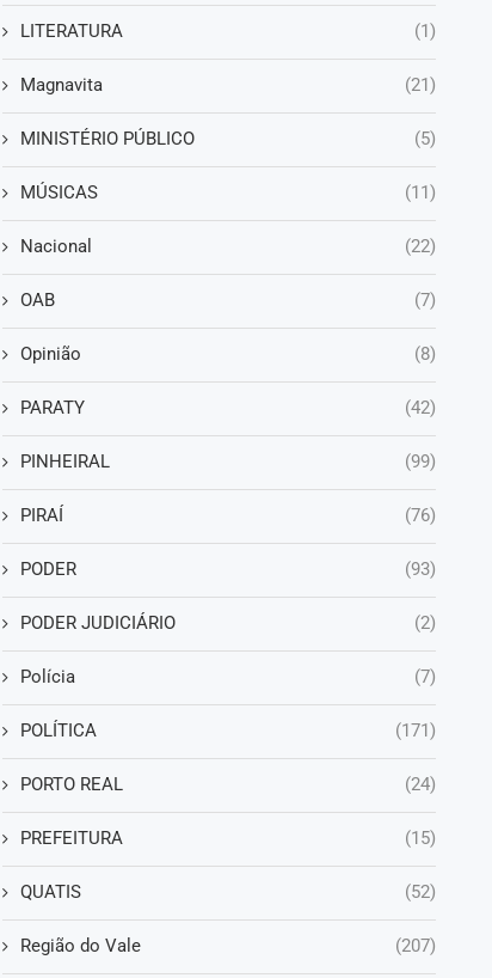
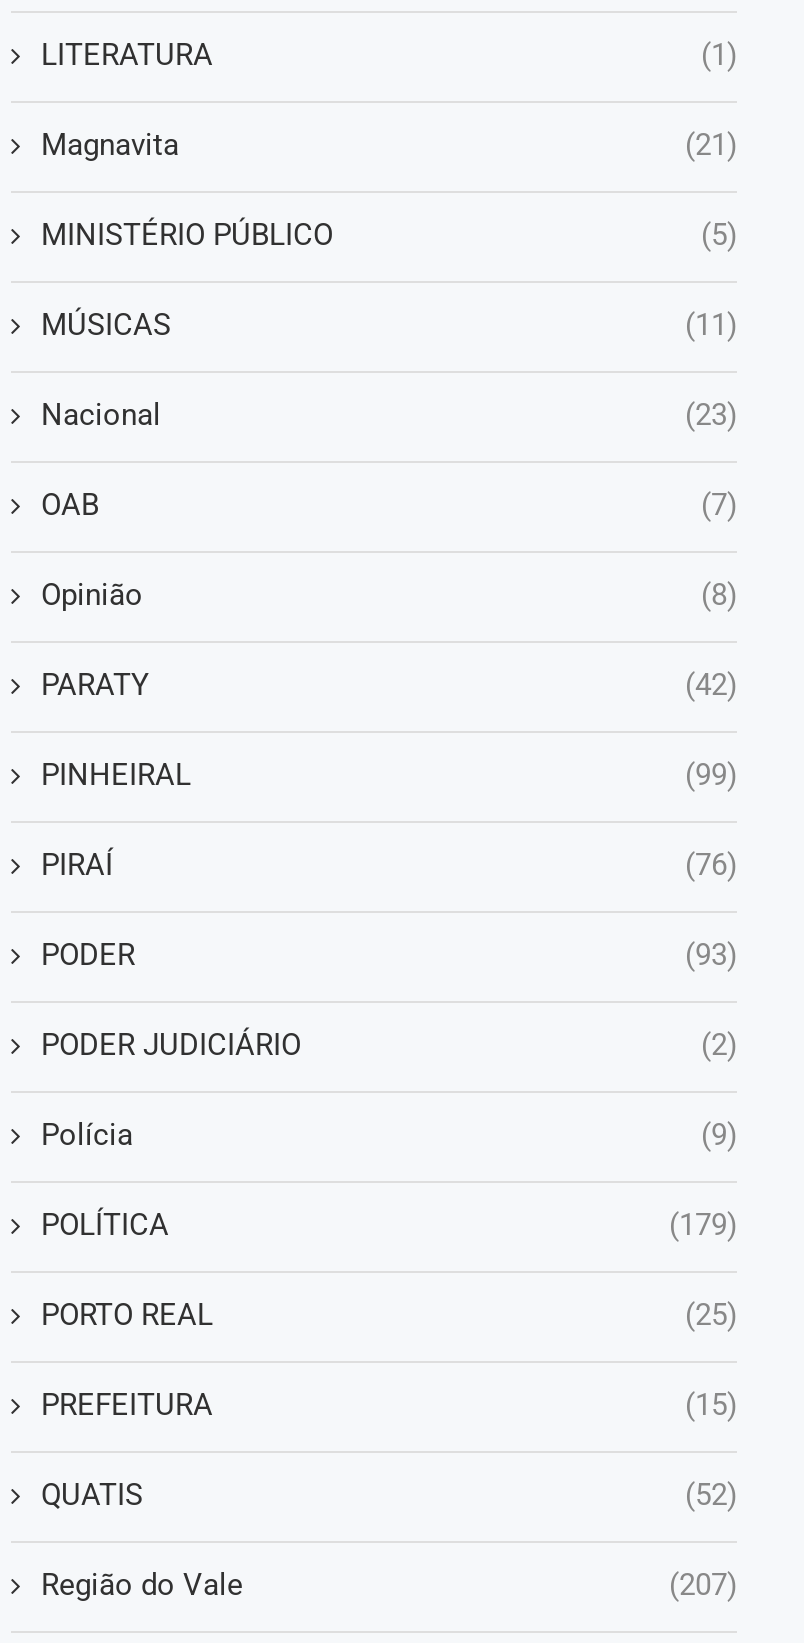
[405,235,436,257] (22) -> [685,396,737,432] (23)
[414,666,436,687] (7) -> [701,1116,737,1152] (9)
[395,719,436,741] (171) -> [669,1206,737,1242] (179)
[405,773,436,795] (24) -> [685,1296,737,1332] (25)

